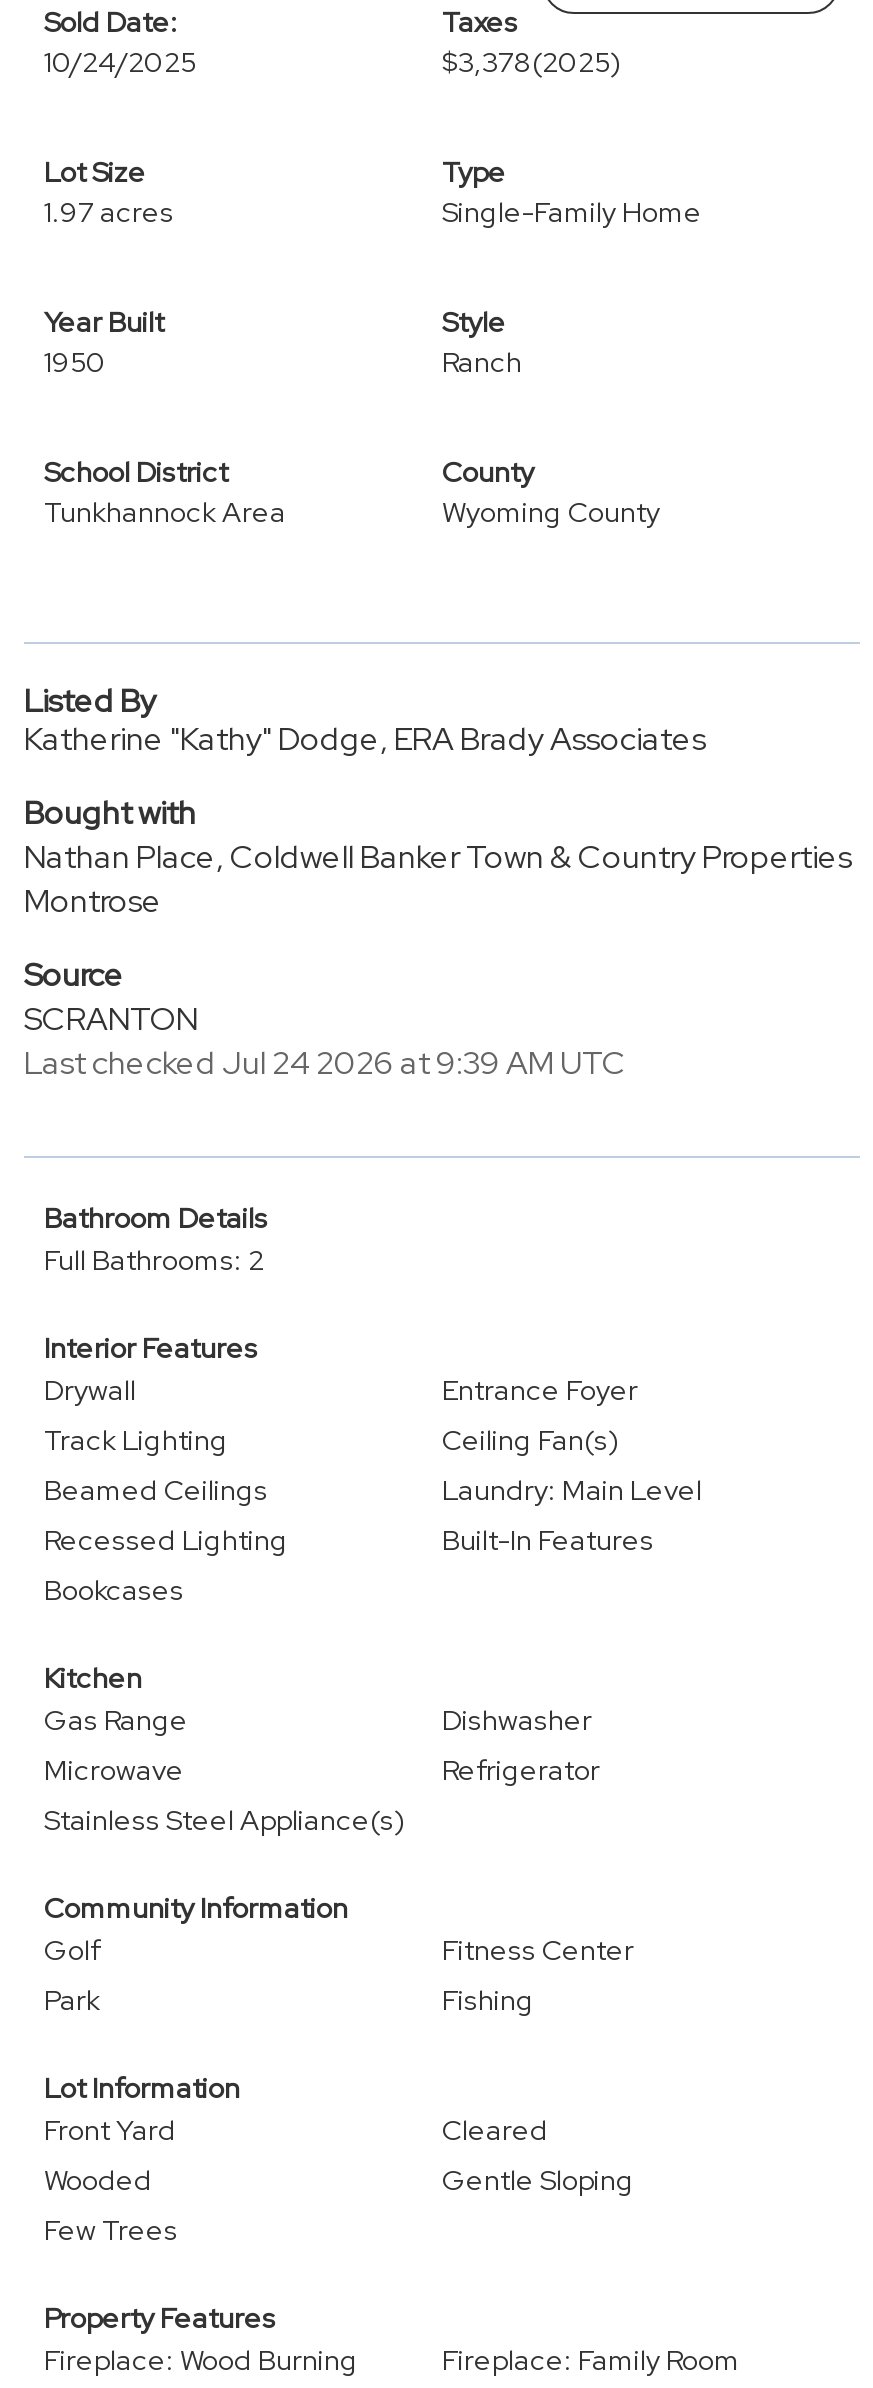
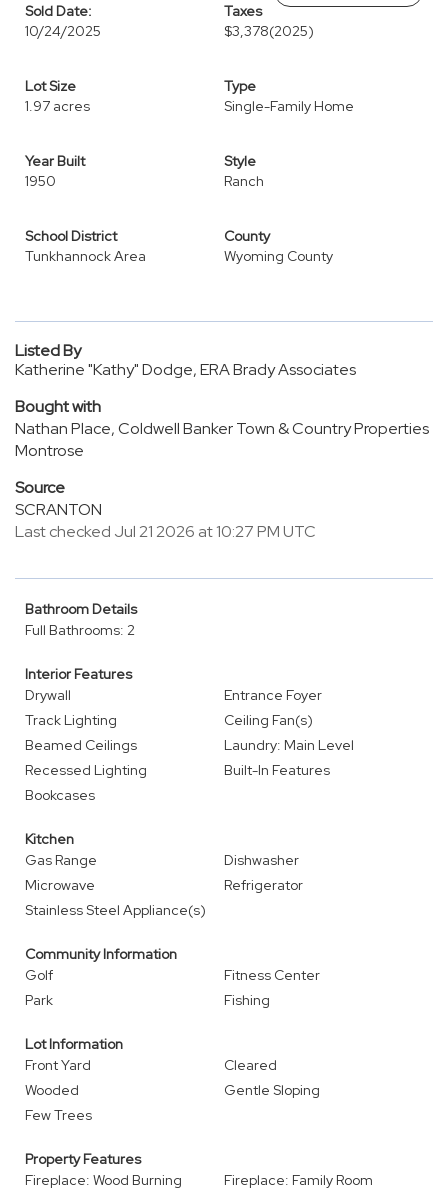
[24,1042,626,1084] Last checked Jul 24 2026 at 9:39 AM UTC -> [15,521,316,542] Last checked Jul 21 2026 at 10:27 PM UTC

